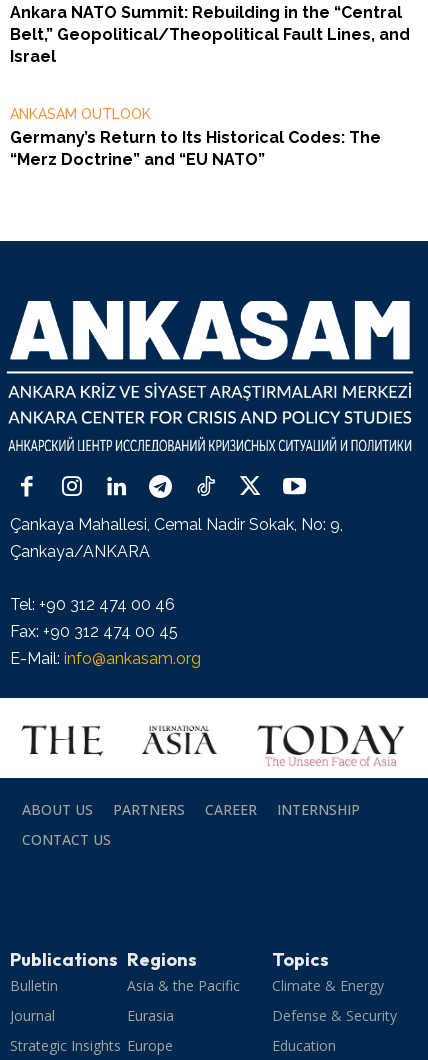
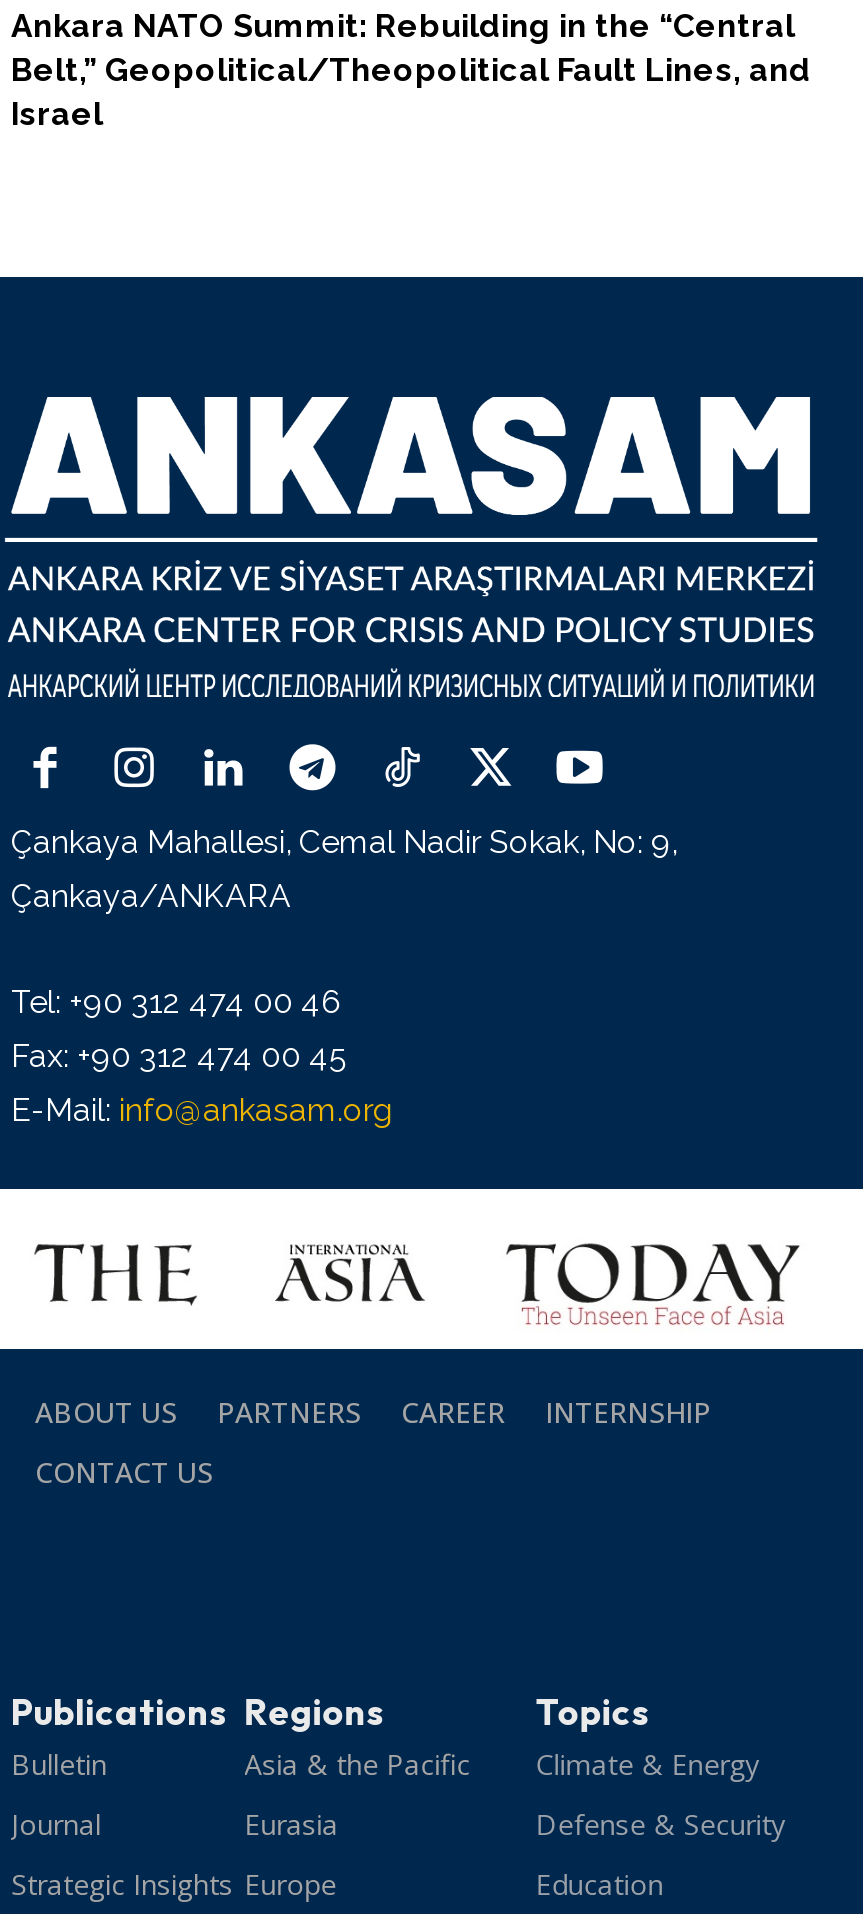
[10,106,381,169] ANKASAM OUTLOOK | Germany’s Return to Its Historical Codes: The | “Merz Doctrine” and “EU NATO” -> none

